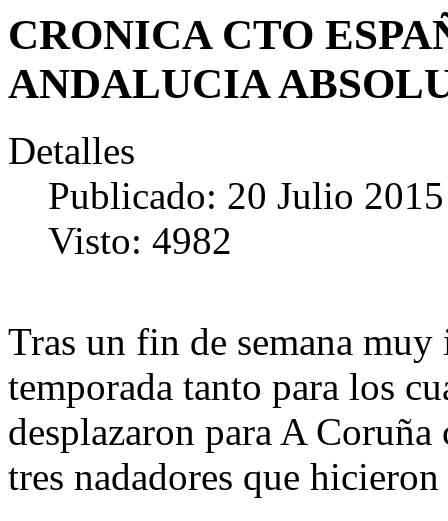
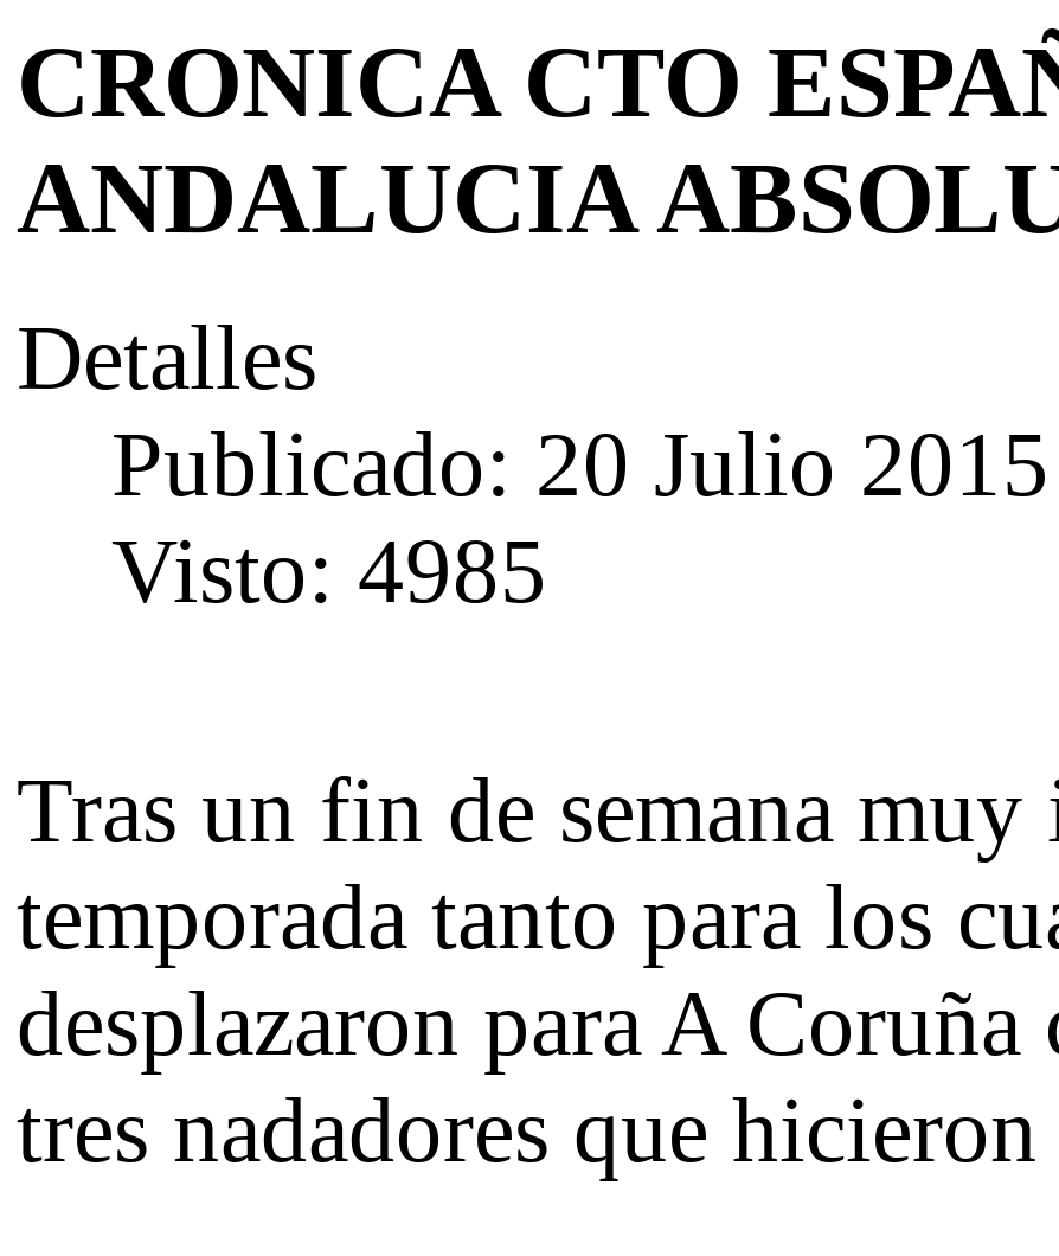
[48,219,232,262] Visto: 4982 -> [111,520,547,622] Visto: 4985

